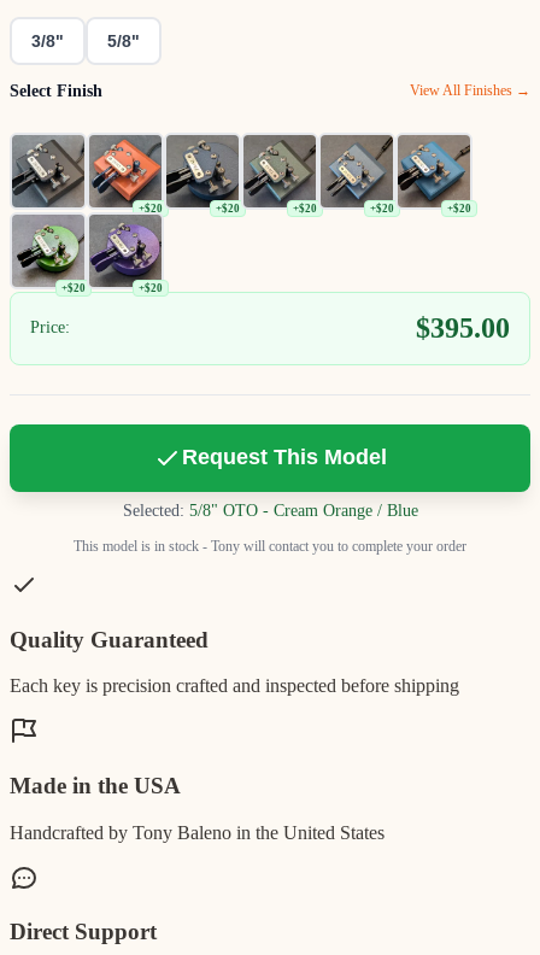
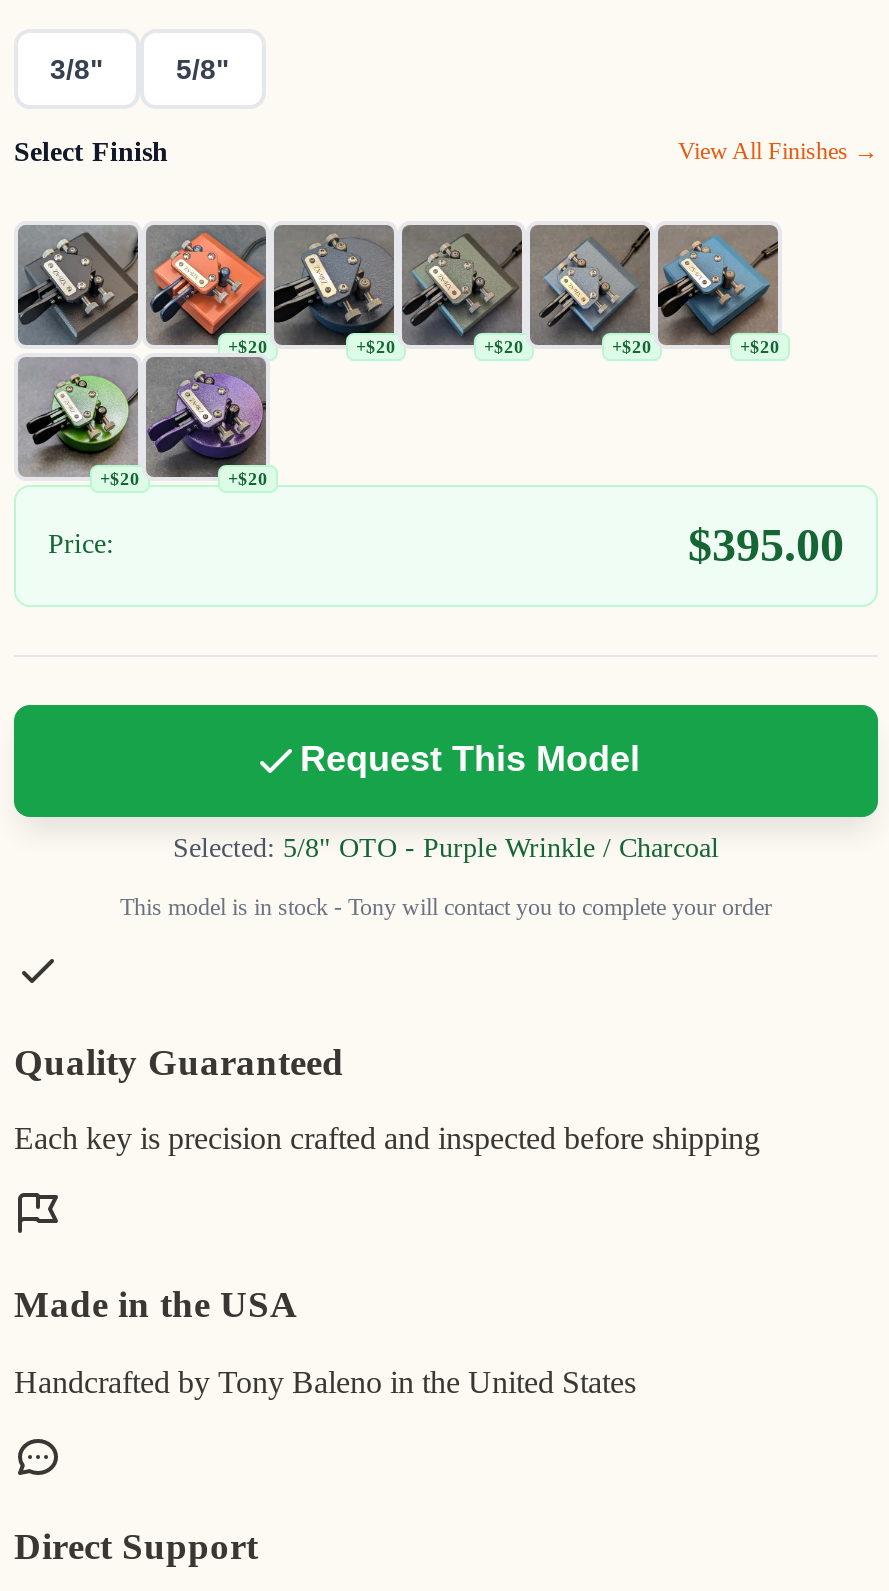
[122,501,418,519] Selected: 5/8" OTO - Cream Orange / Blue -> [173,833,719,863] Selected: 5/8" OTO - Purple Wrinkle / Charcoal

